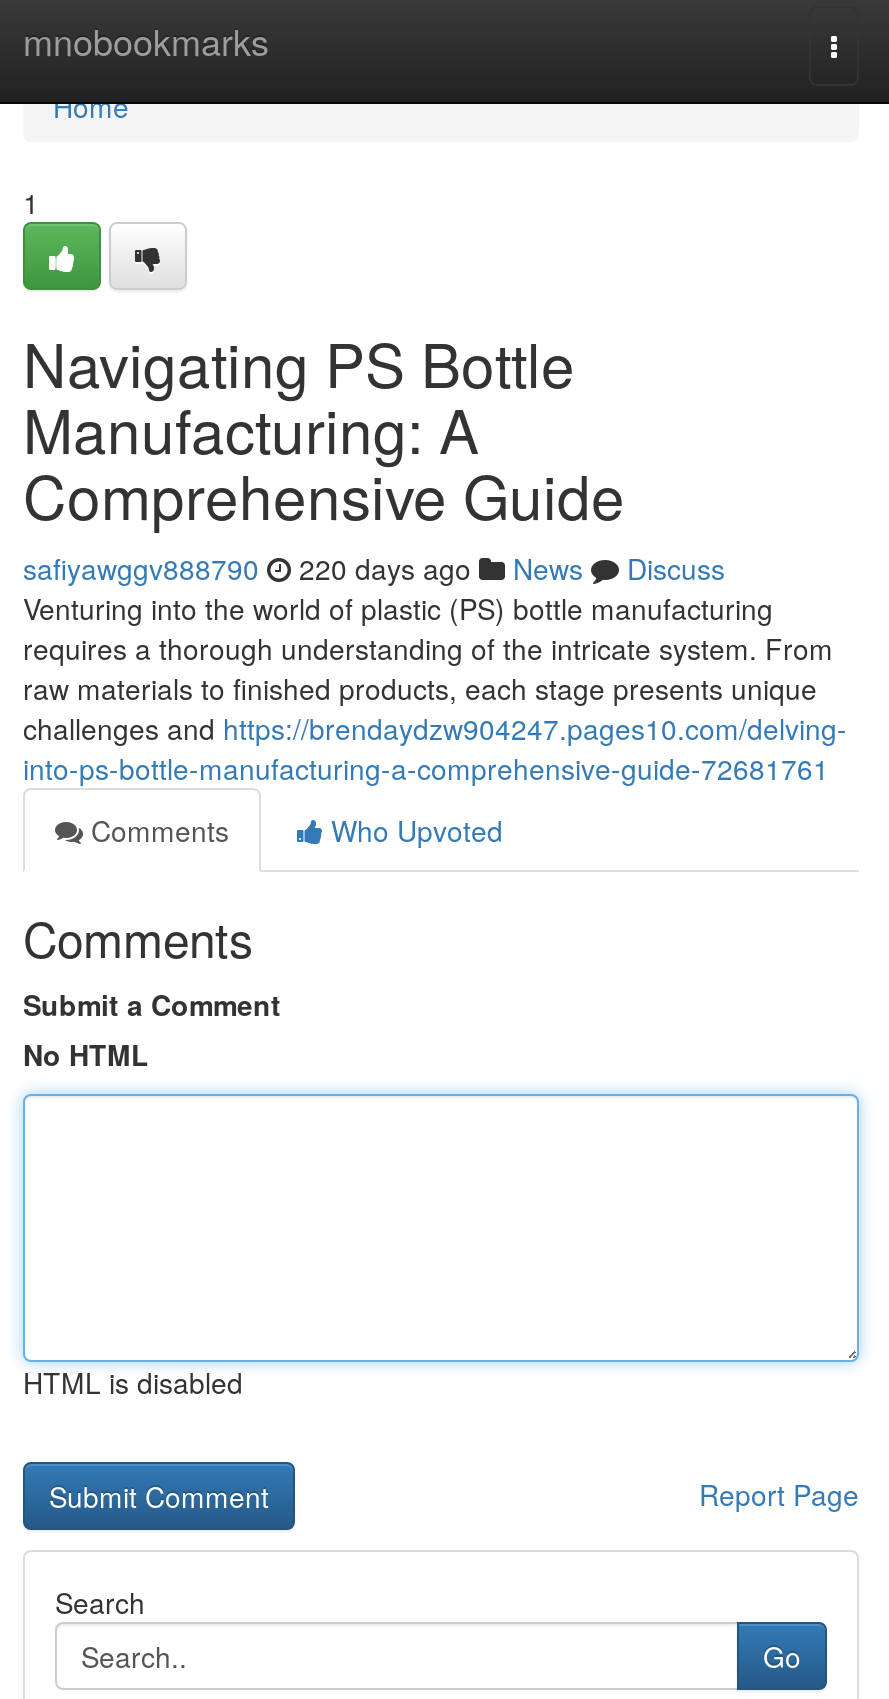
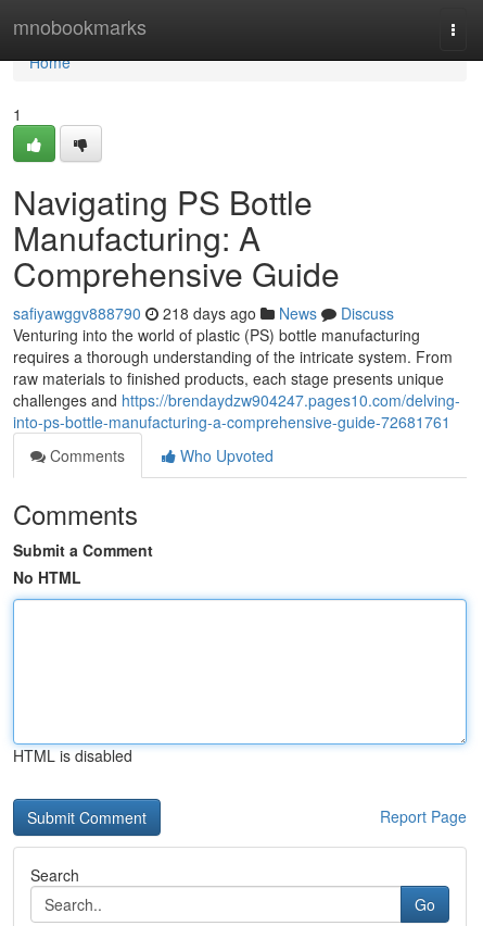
[23,548,725,588] safiyawggv888790 220 days ago News Discuss -> [13,302,394,324] safiyawggv888790 218 days ago News Discuss

